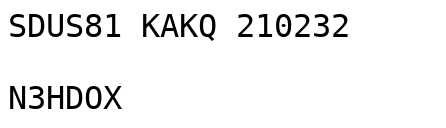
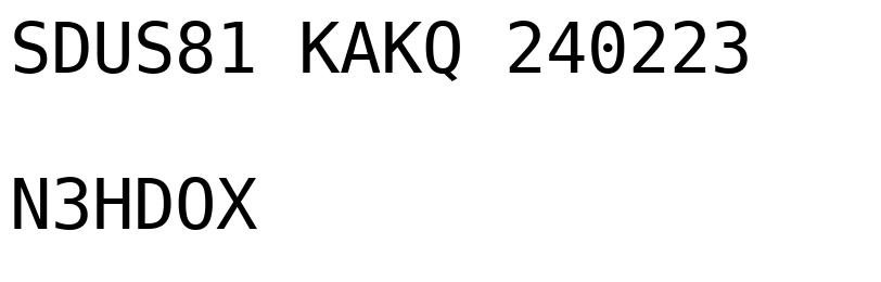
[8,8,350,44] SDUS81 KAKQ 210232 -> [10,10,752,88] SDUS81 KAKQ 240223

